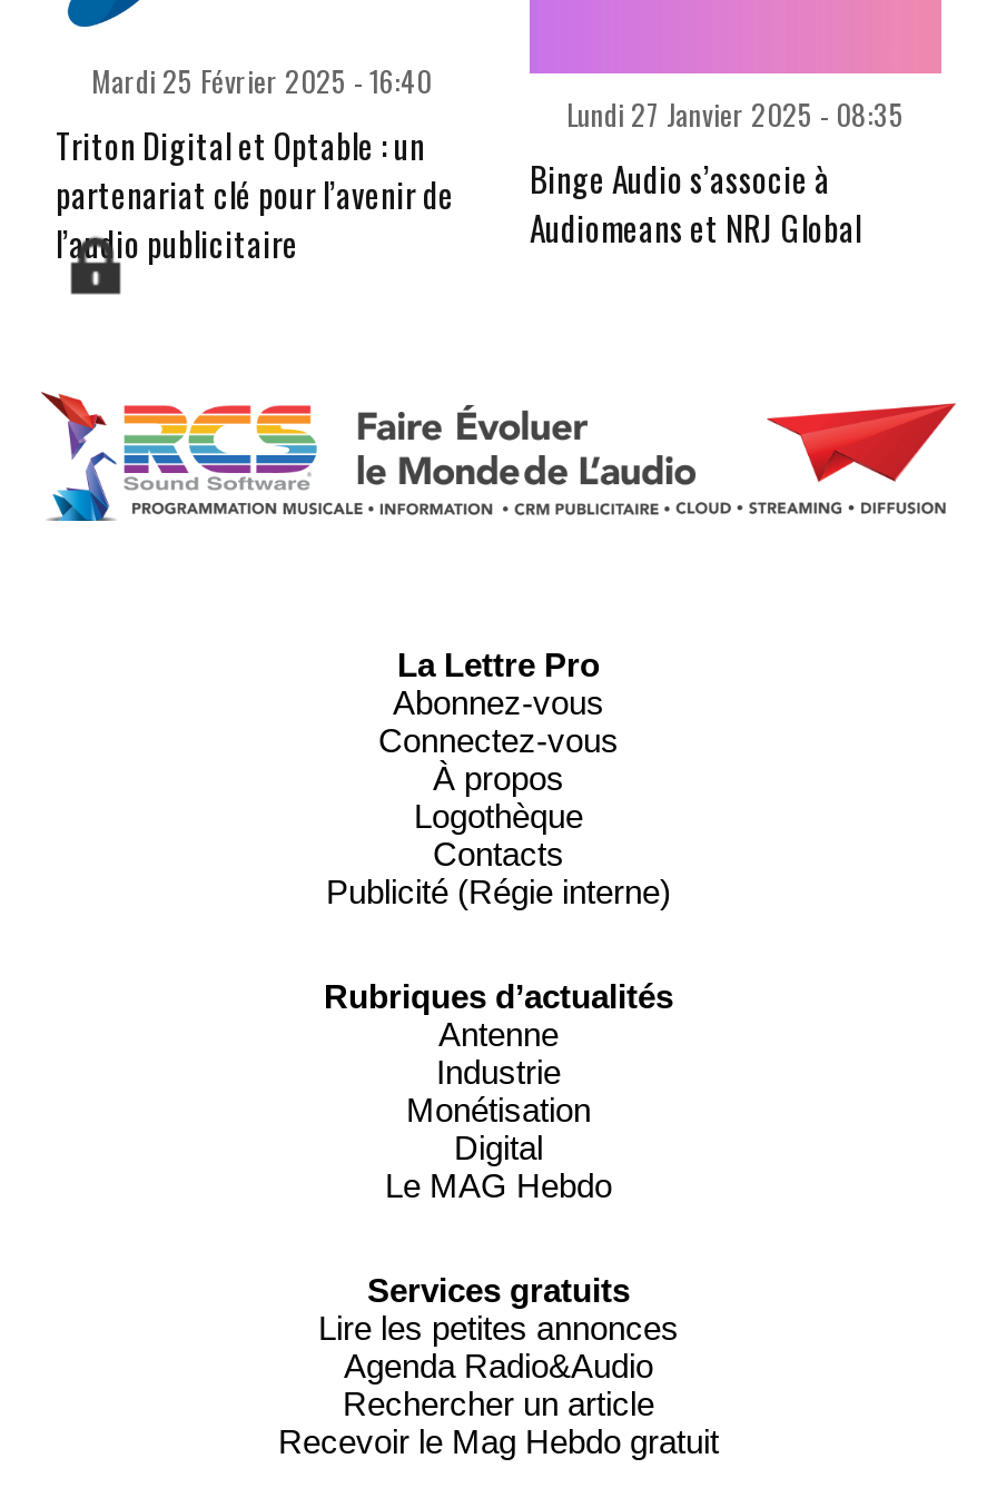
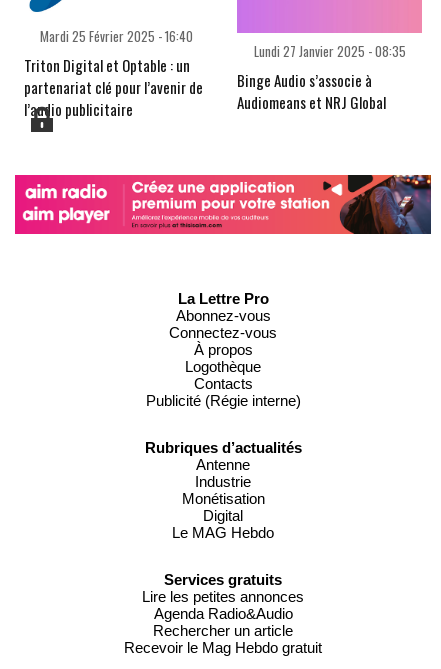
[36,390,961,523] [image] -> [14,174,432,235] [image]

